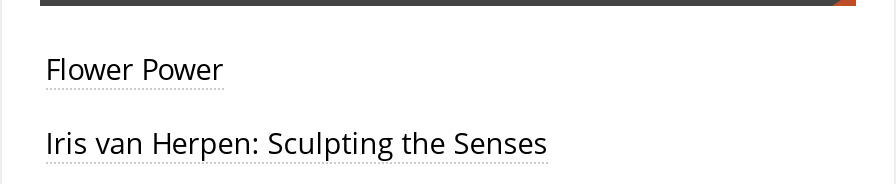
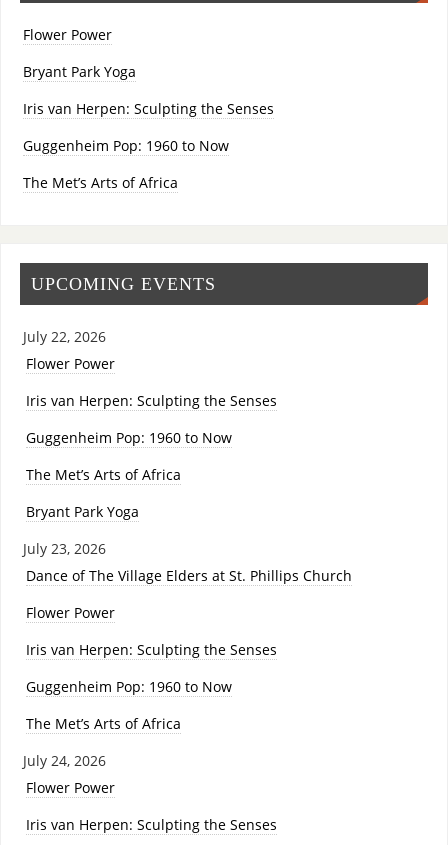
none -> [23,62,274,192] Bryant Park Yoga | Iris van Herpen: Sculpting the Senses | Guggenheim Pop: 1960 to Now | The Met’s Arts of Africa
none -> [23,273,352,797] UPCOMING EVENTS | July 22, 2026 | Flower Power | Iris van Herpen: Sculpting the Senses | Guggenheim Pop: 1960 to Now | The Met’s Arts of Africa | Bryant Park Yoga | July 23, 2026 | Dance of The Village Elders at St. Phillips Church | Flower Power | Iris van Herpen: Sculpting the Senses | Guggenheim Pop: 1960 to Now | The Met’s Arts of Africa | July 24, 2026 | Flower Power

